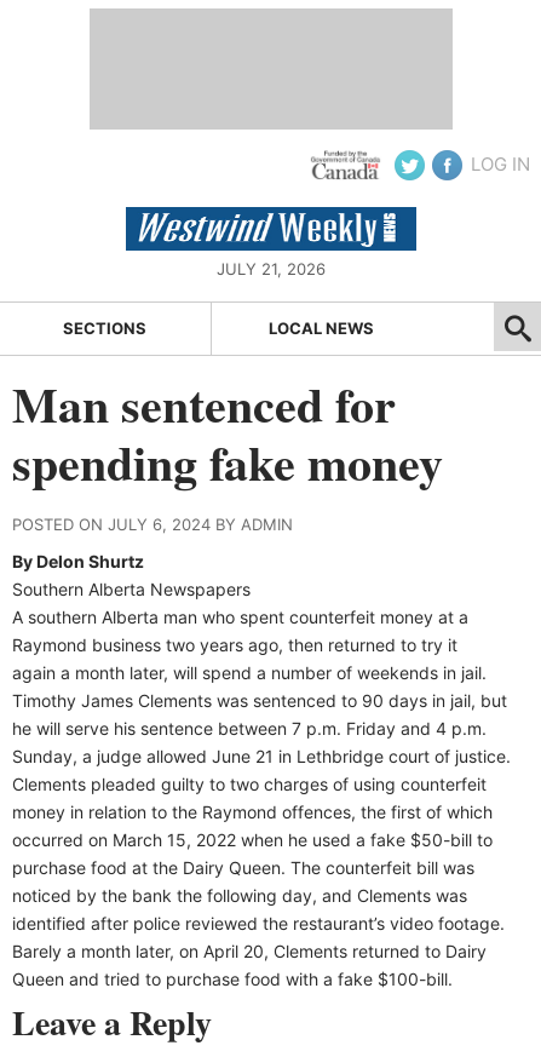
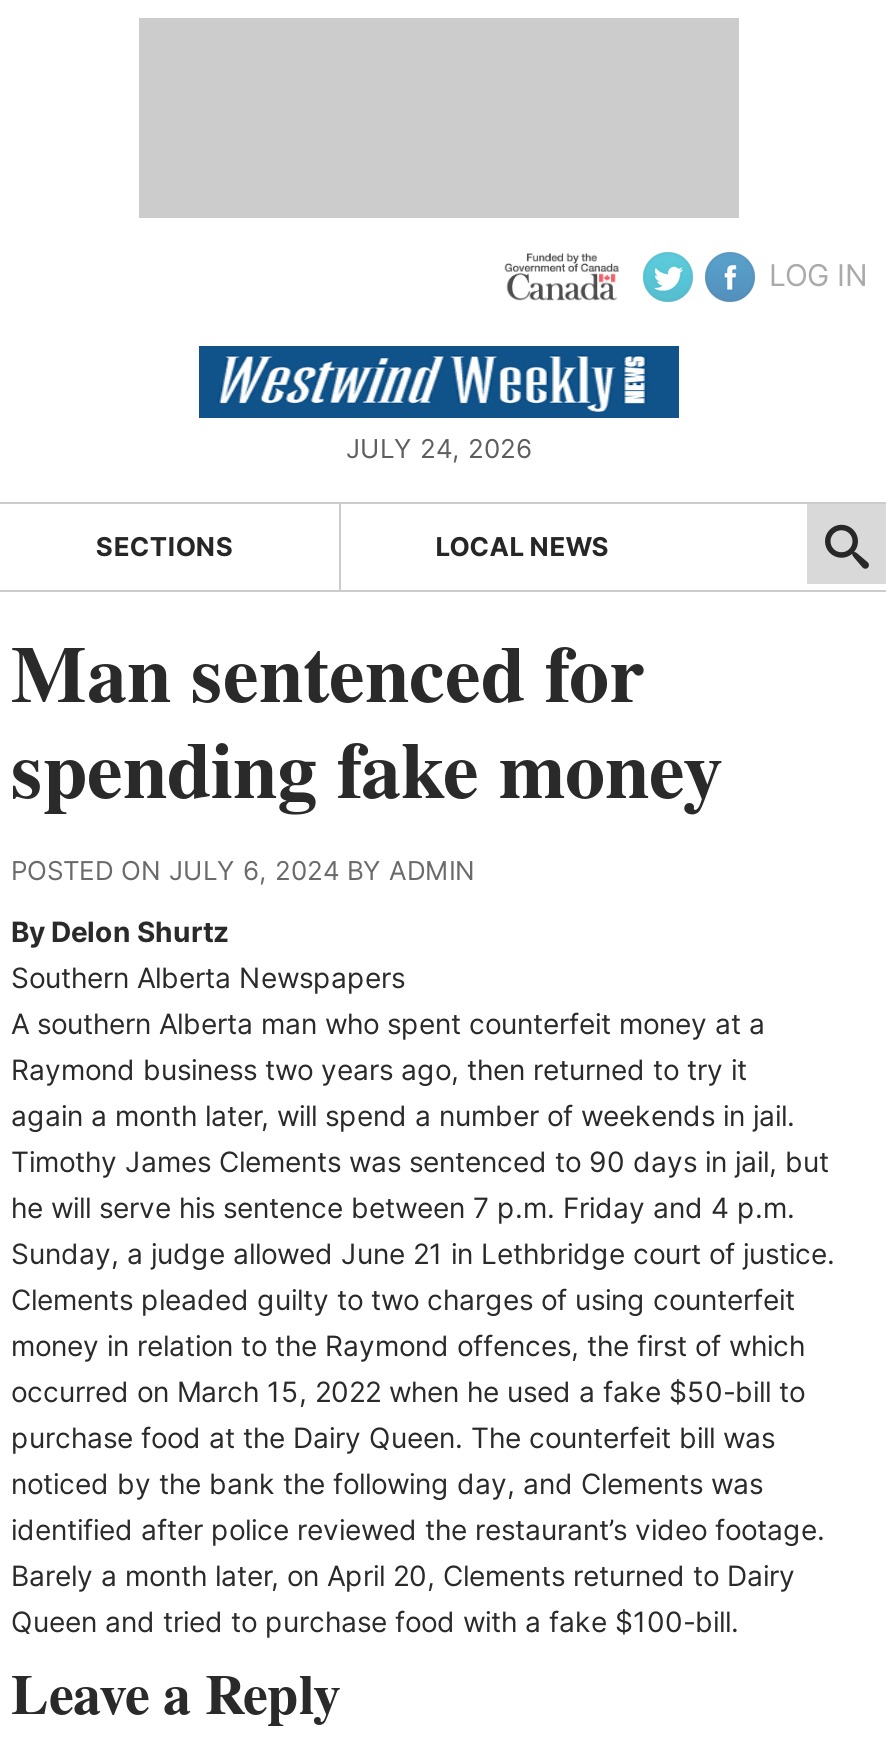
[217,259,326,278] JULY 21, 2026 -> [346,432,532,464] JULY 24, 2026

